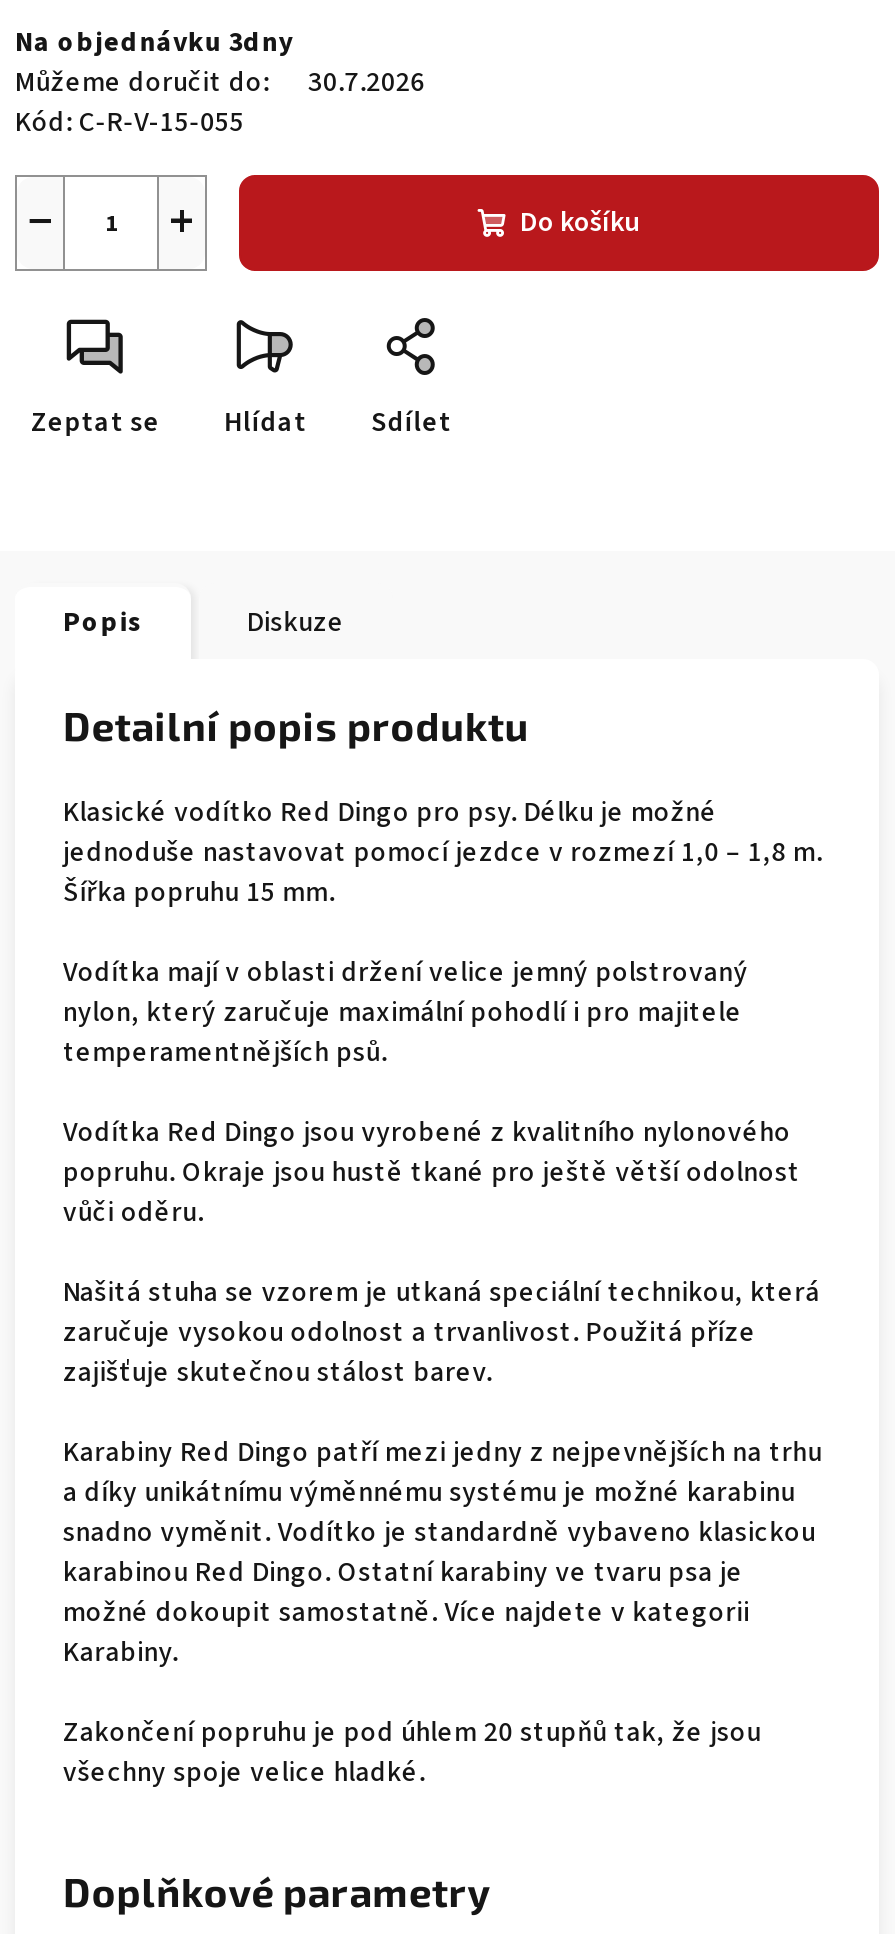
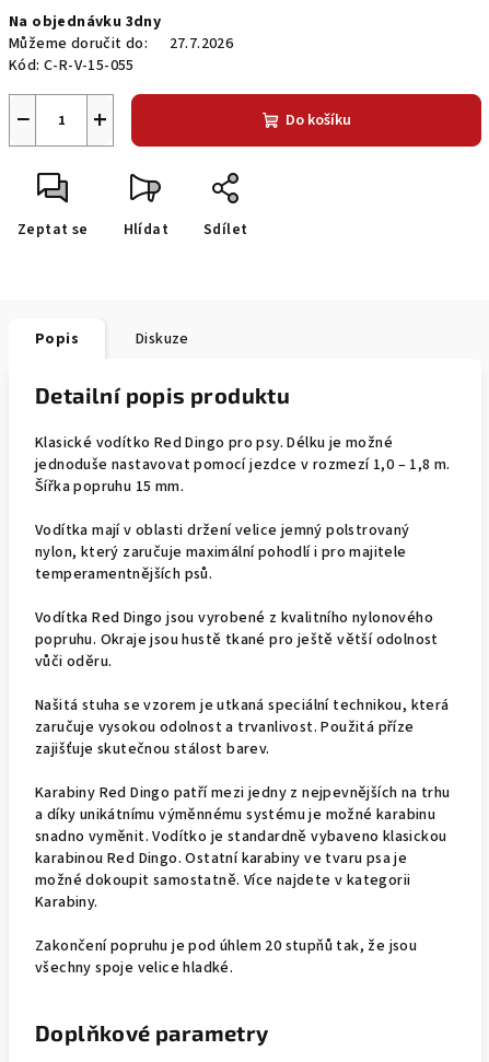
[15,63,425,103] Můžeme doručit do: 30.7.2026 -> [9,33,233,55] Můžeme doručit do: 27.7.2026

